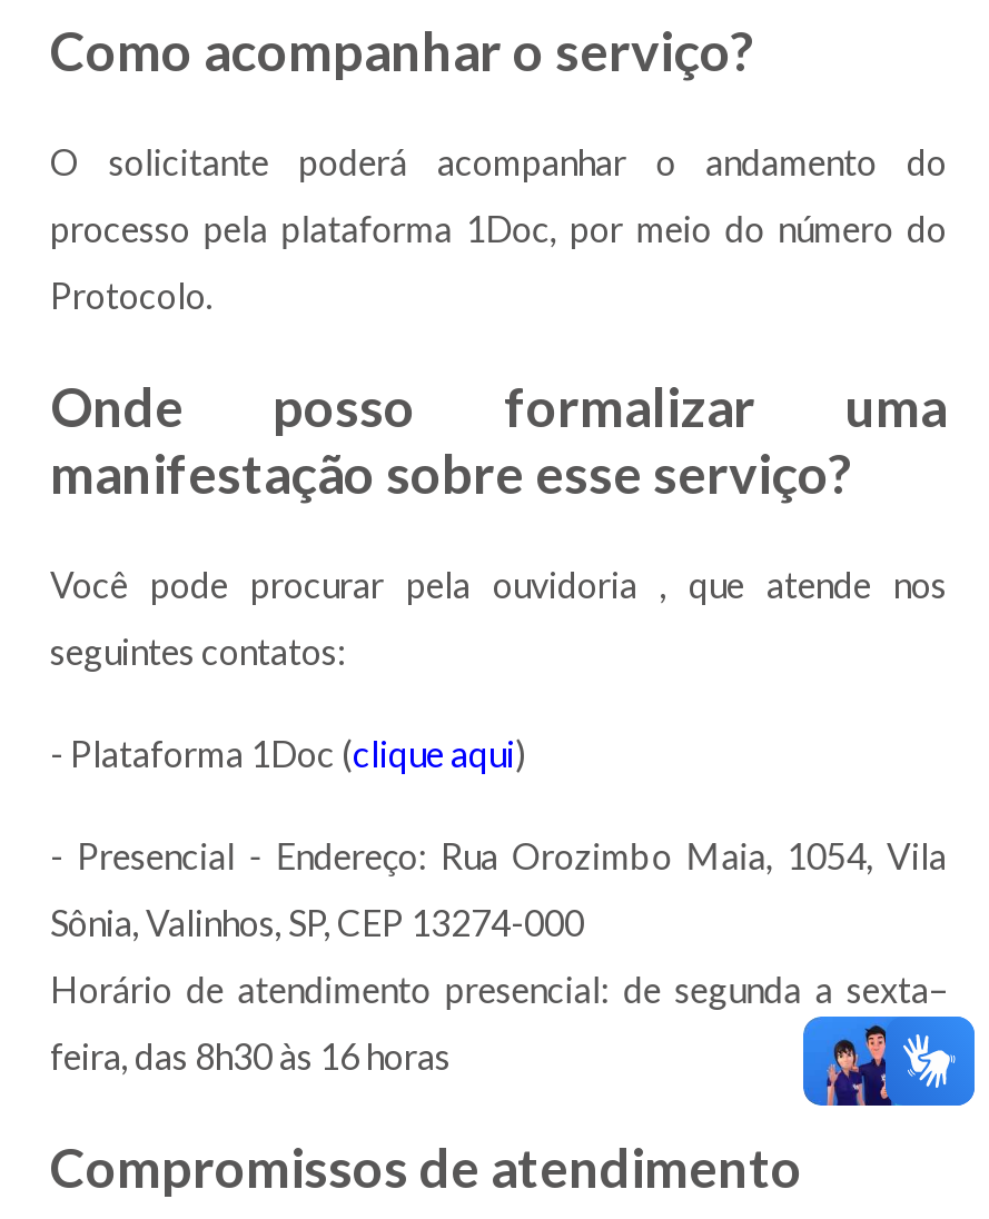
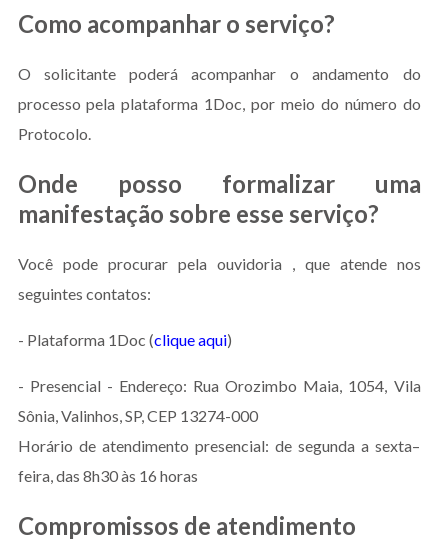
[801,1014,977,1108] [image] -> none

